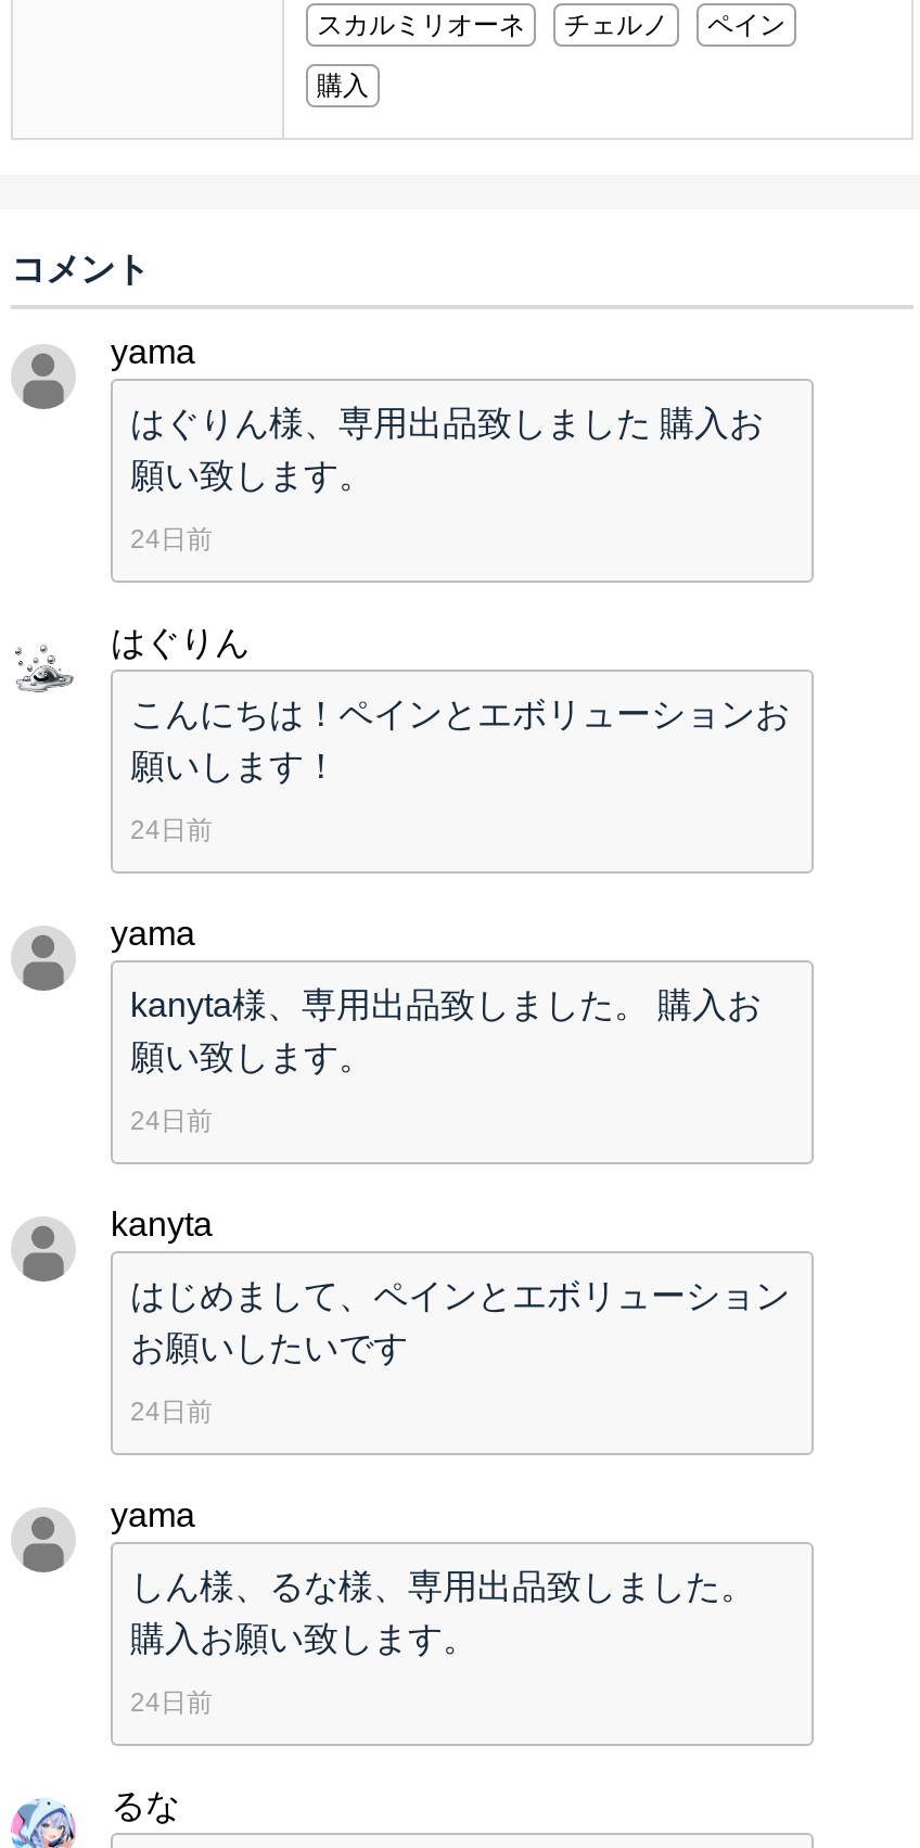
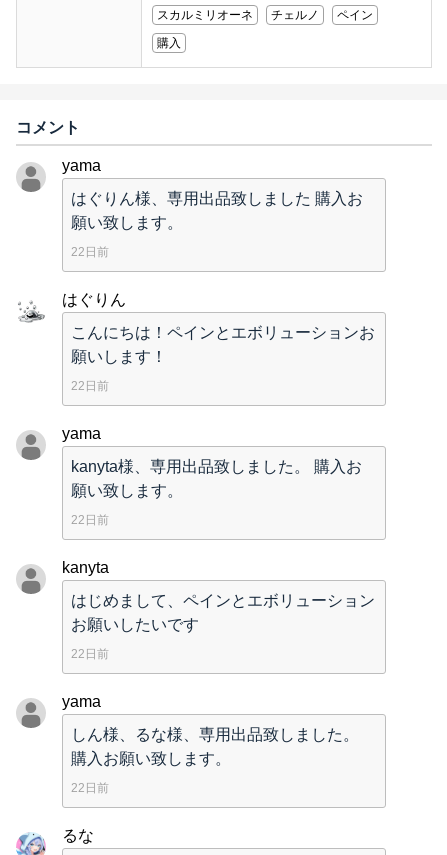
[130,524,213,555] 24日前 -> [71,245,109,259] 22日前
[130,815,213,845] 24日前 -> [71,379,109,393] 22日前
[130,1106,213,1136] 24日前 -> [71,513,109,527] 22日前
[130,1397,213,1427] 24日前 -> [71,647,109,661] 22日前
[130,1687,213,1718] 24日前 -> [71,781,109,795] 22日前

